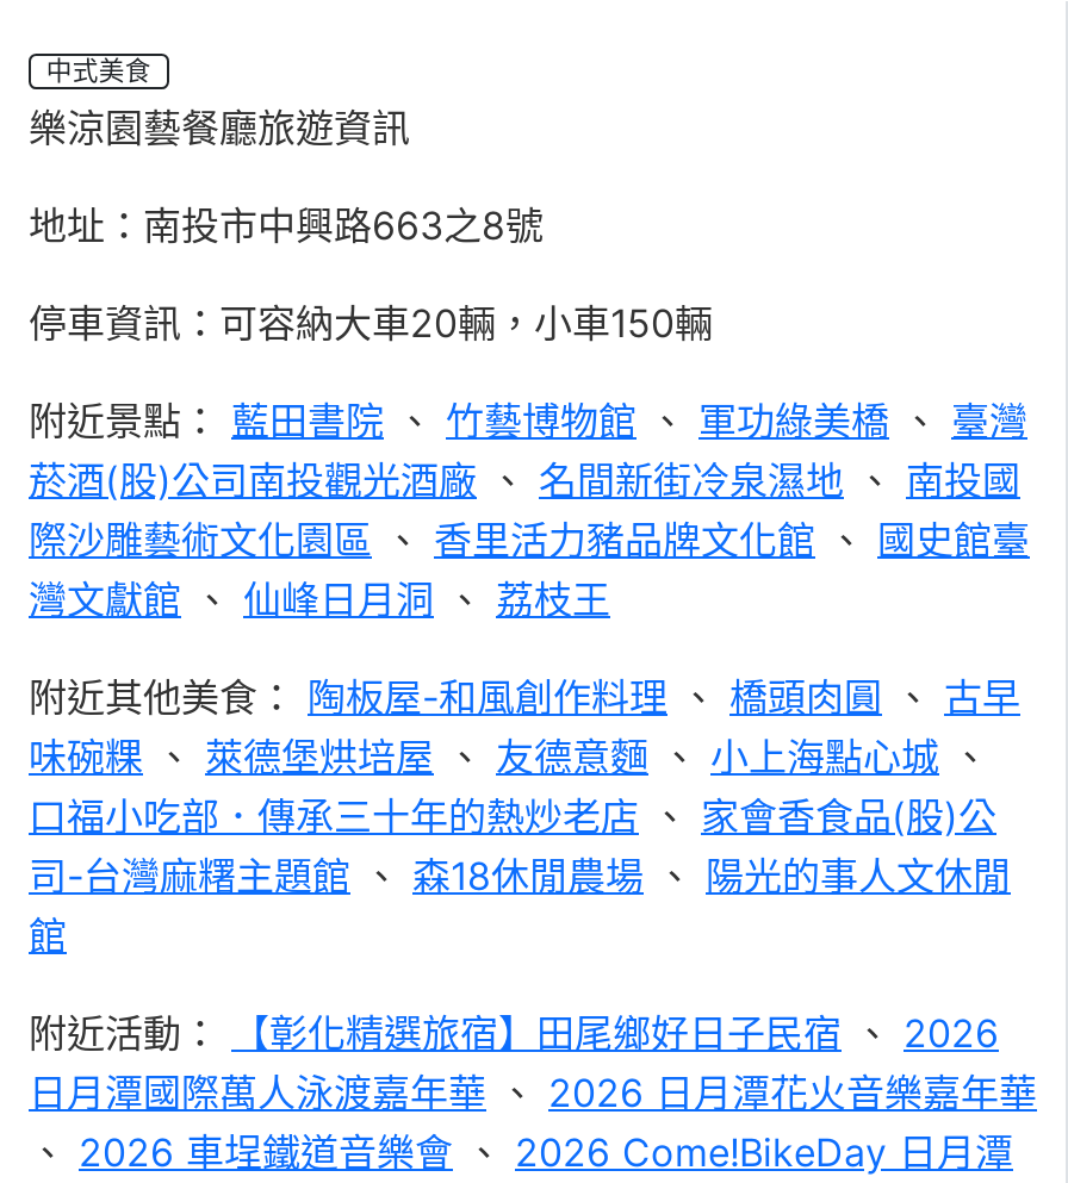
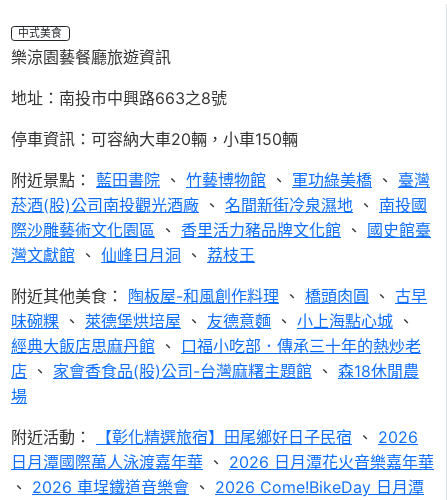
[29,792,1011,959] 口福小吃部．傳承三十年的熱炒老店、家會香食品(股)公 | 司-台灣麻糬主題館、森18休閒農場、陽光的事人文休閒 | 館 -> [11,336,421,406] 經典大飯店思麻丹館、口福小吃部．傳承三十年的熱炒老 | 店、家會香食品(股)公司-台灣麻糬主題館、森18休閒農 | 場

